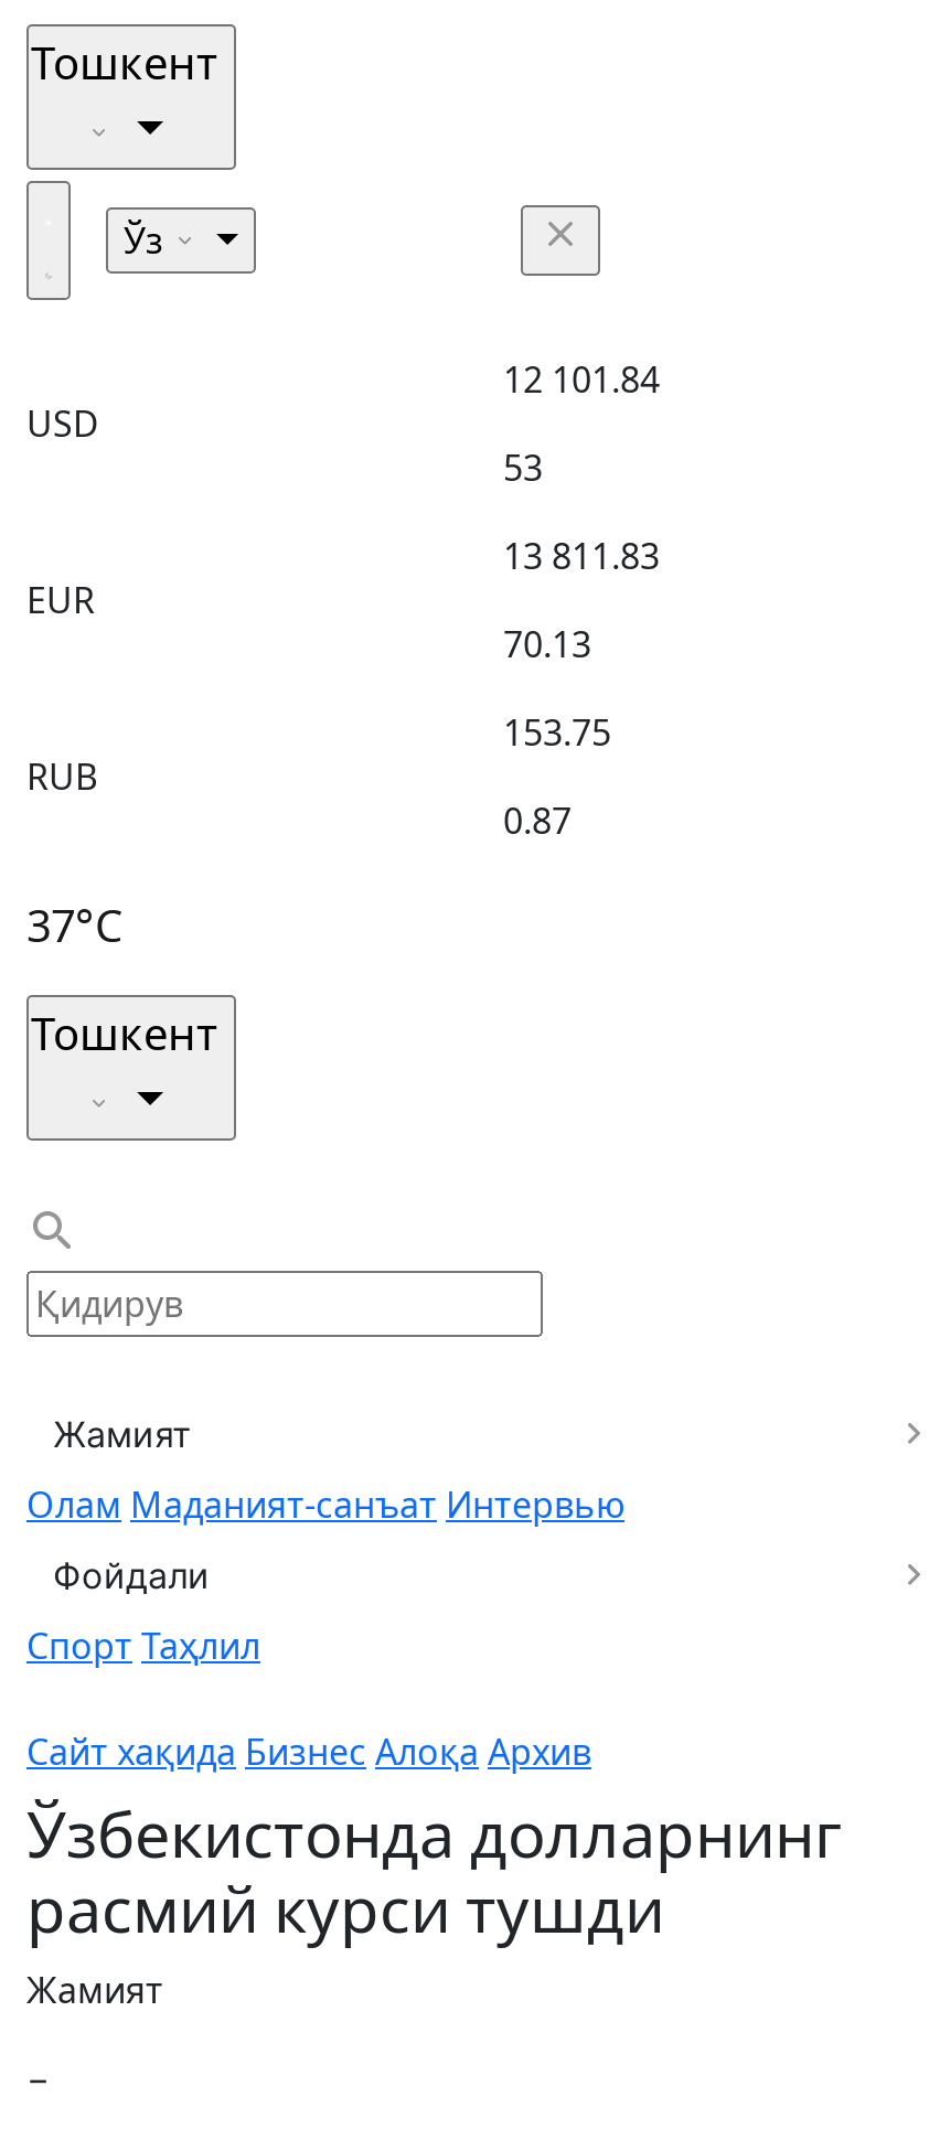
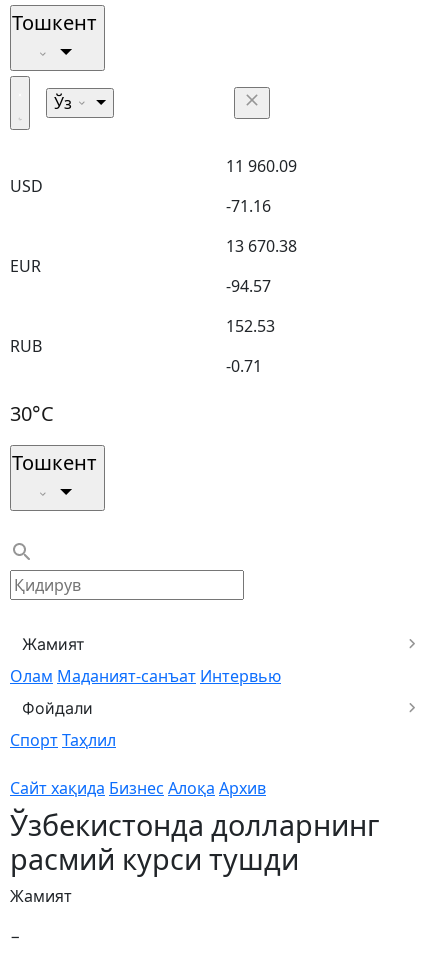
[503,355,660,404] 12 101.84 -> [226,155,297,177] 11 960.09
[503,443,543,492] 53 -> [226,195,271,217] -71.16
[503,532,660,580] 13 811.83 -> [226,235,297,257] 13 670.38
[503,620,591,668] 70.13 -> [226,275,271,297] -94.57
[503,708,611,757] 153.75 -> [226,315,275,337] 152.53
[503,796,572,845] 0.87 -> [226,355,262,377] -0.71
[26,896,124,955] 37°C -> [10,400,54,427] 30°C

